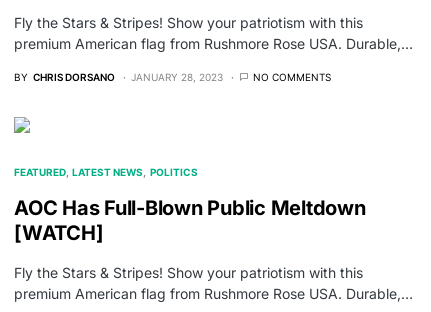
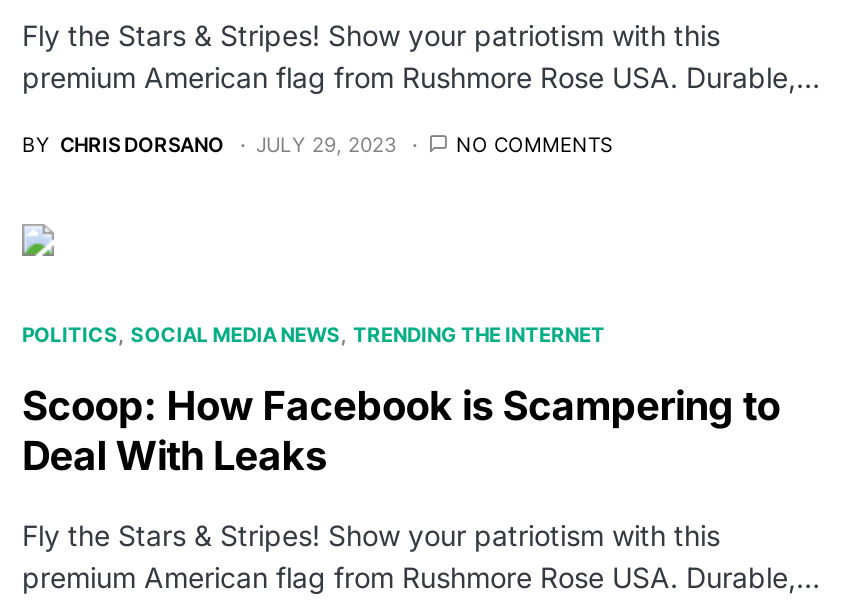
[14,71,223,83] BY CHRIS DORSANO JANUARY 28, 2023 -> [22,132,396,156] BY CHRIS DORSANO JULY 29, 2023
[14,166,197,178] FEATURED LATEST NEWS POLITICS -> [22,322,605,346] POLITICS SOCIAL MEDIA NEWS TRENDING THE INTERNET
[14,196,365,245] AOC Has Full-Blown Public Meltdown | [WATCH] -> [22,382,780,480] Scoop: How Facebook is Scampering to | Deal With Leaks

